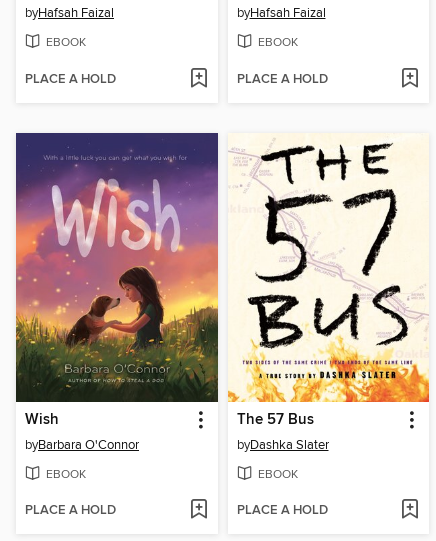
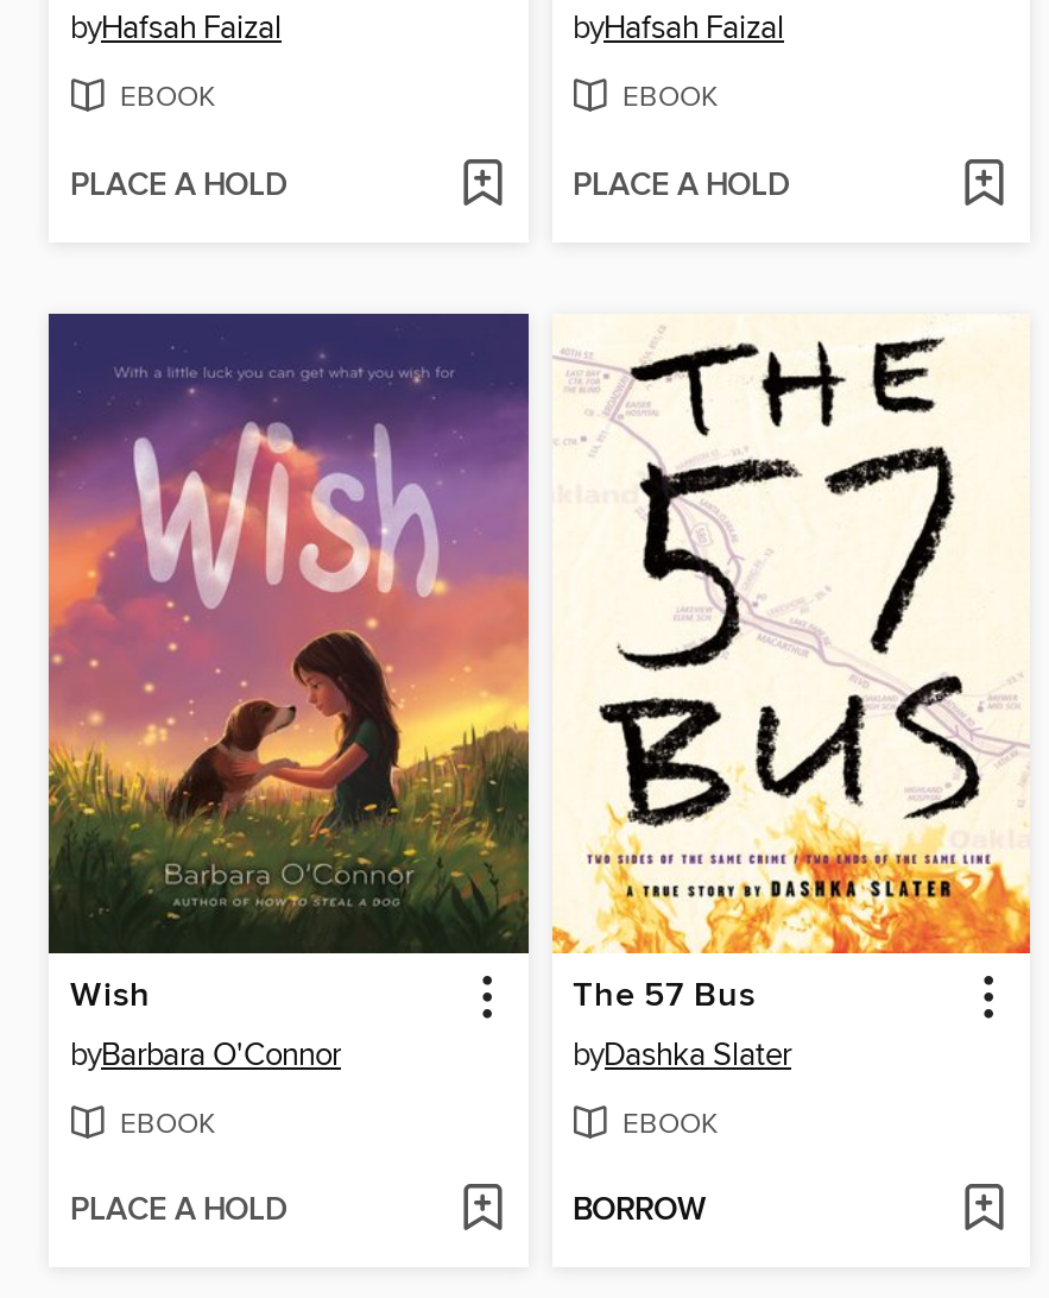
[236,502,327,519] PLACE A HOLD -> [573,1191,706,1232] BORROW

